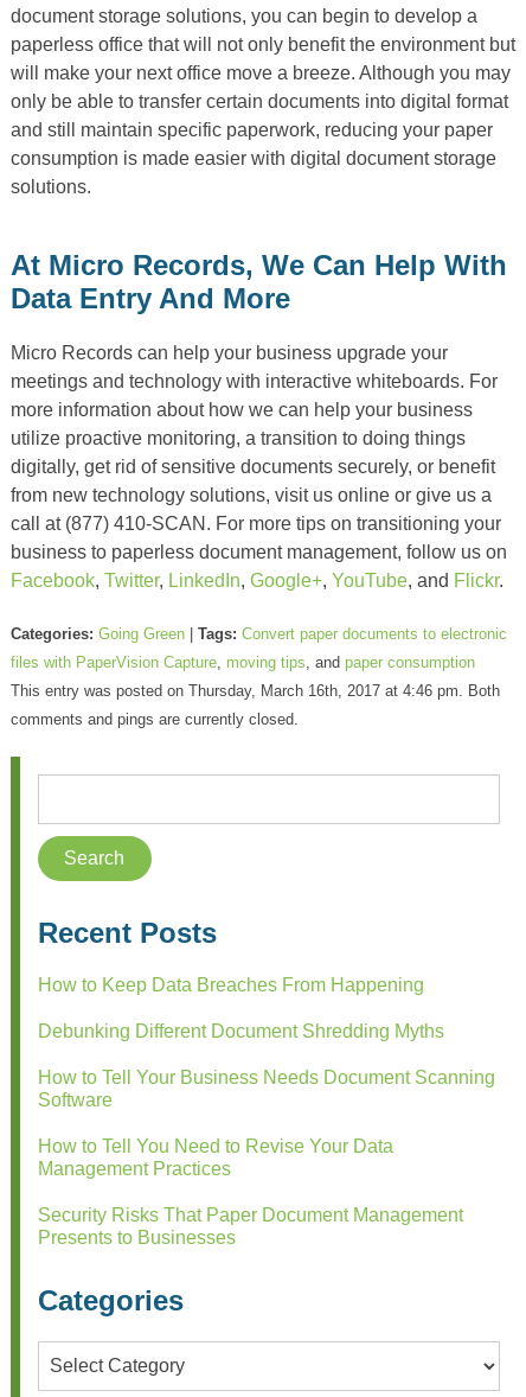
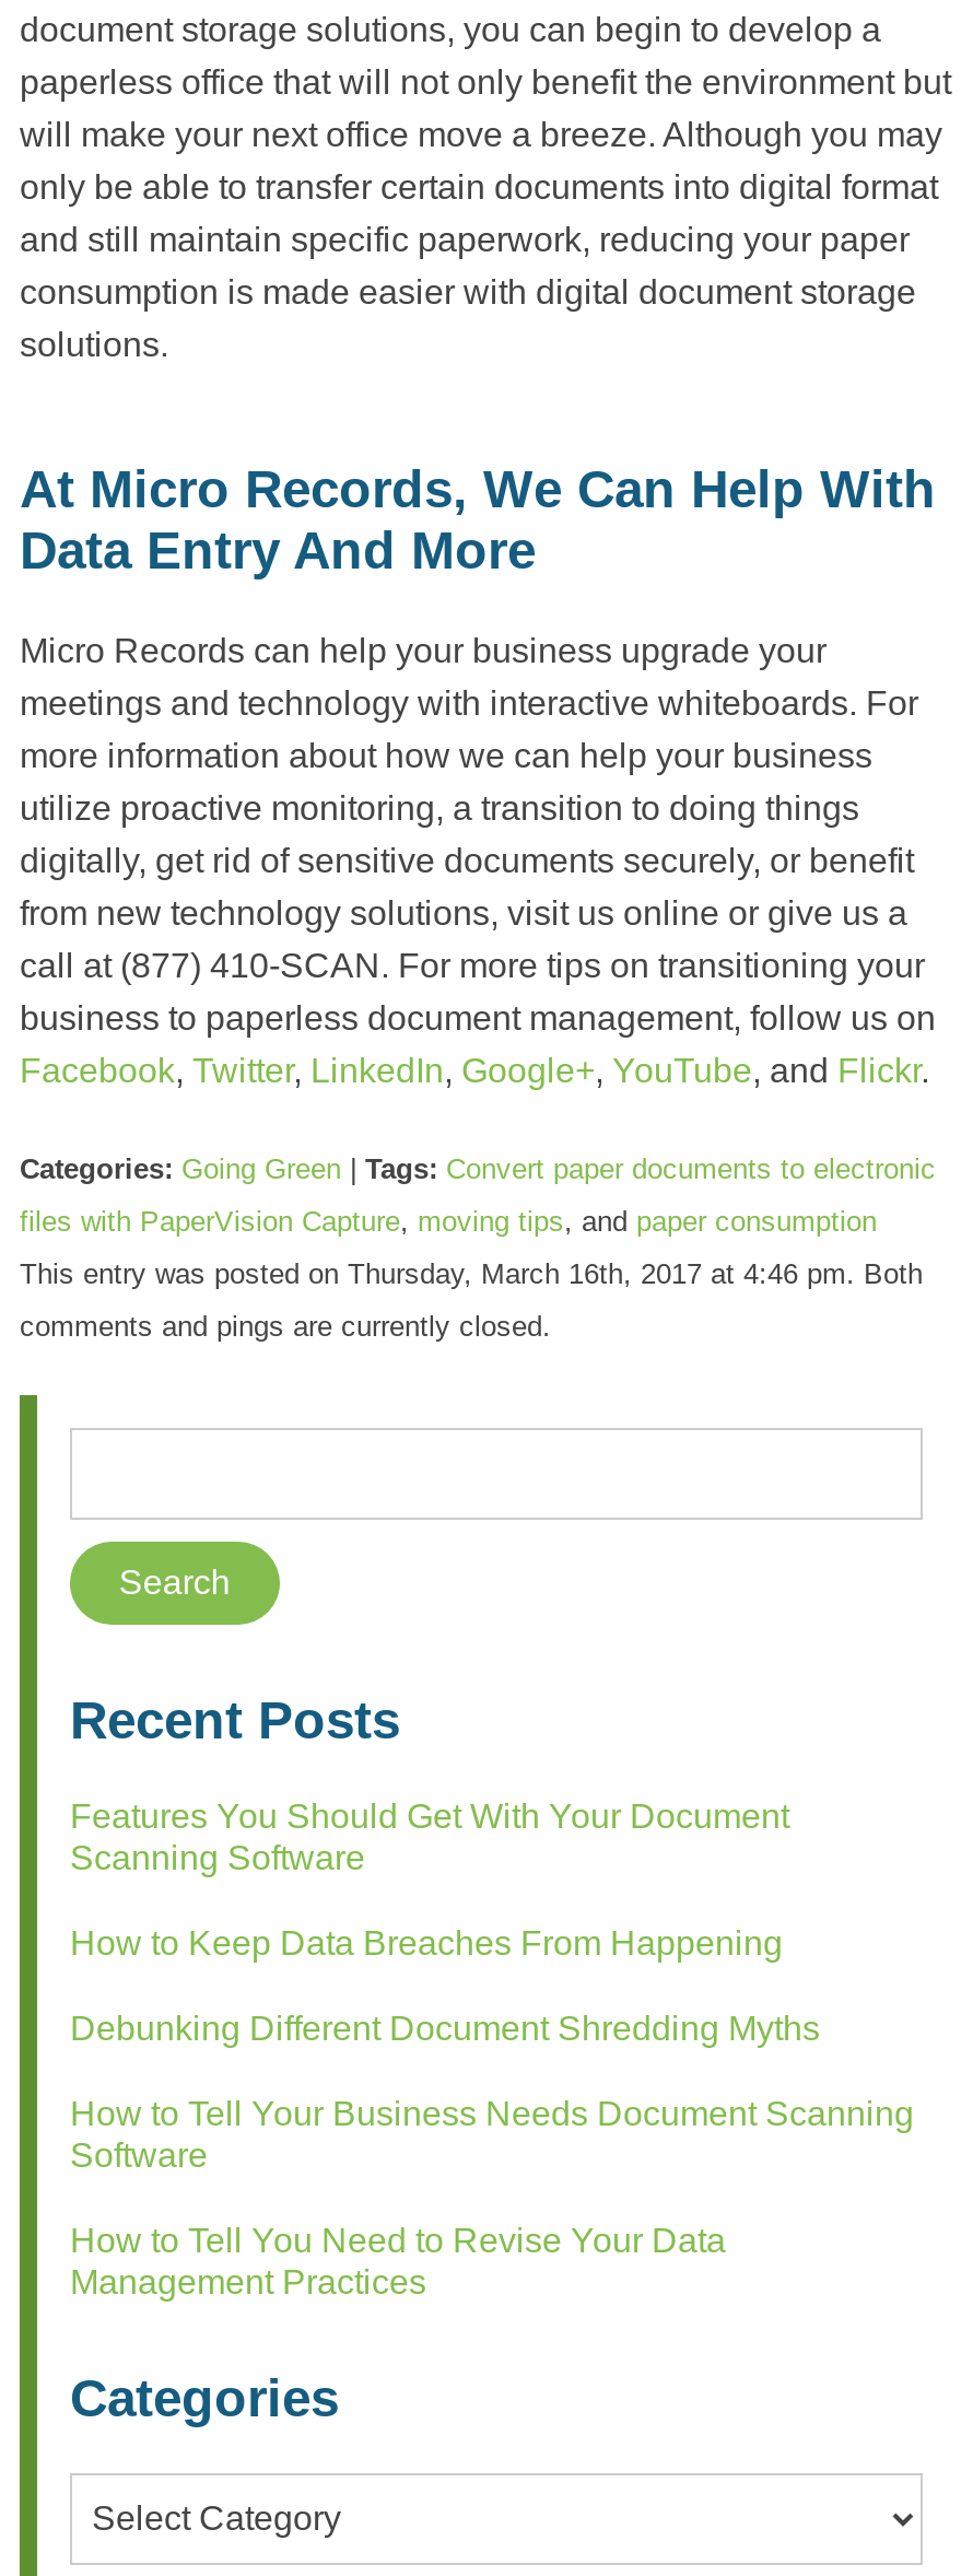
none -> [70,1798,789,1876] Features You Should Get With Your Document | Scanning Software
moved [38,975,495,1179] -> [70,1925,914,2301]: How to Keep Data Breaches From Happening | Debunking Different Document Shredding Myths | How to Tell Your Business Needs Document Scanning | Software | How to Tell You Need to Revise Your Data | Management Practices
[38,1205,463,1248] Security Risks That Paper Document Management | Presents to Businesses -> none

